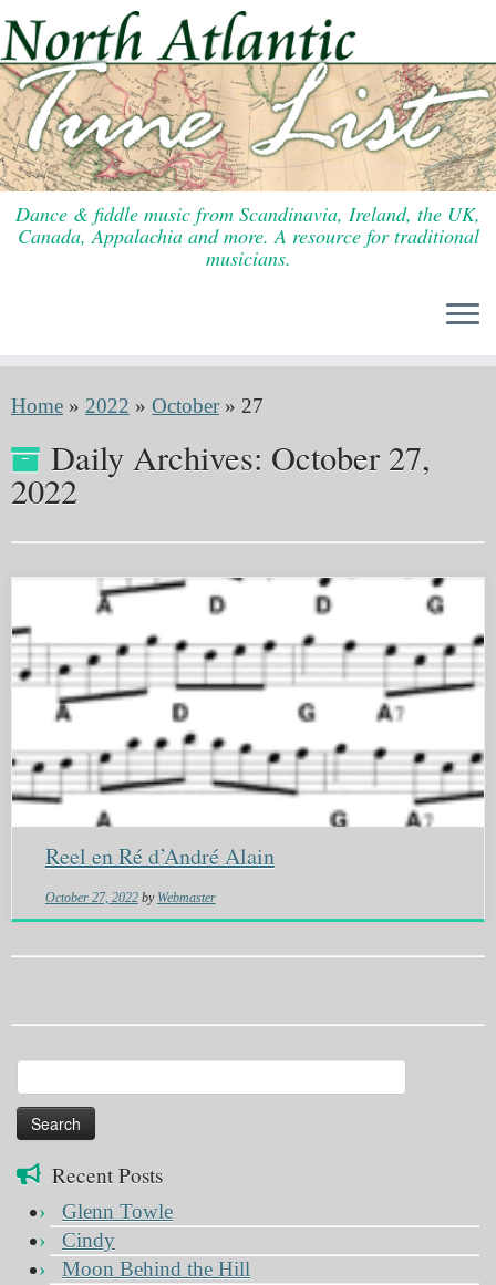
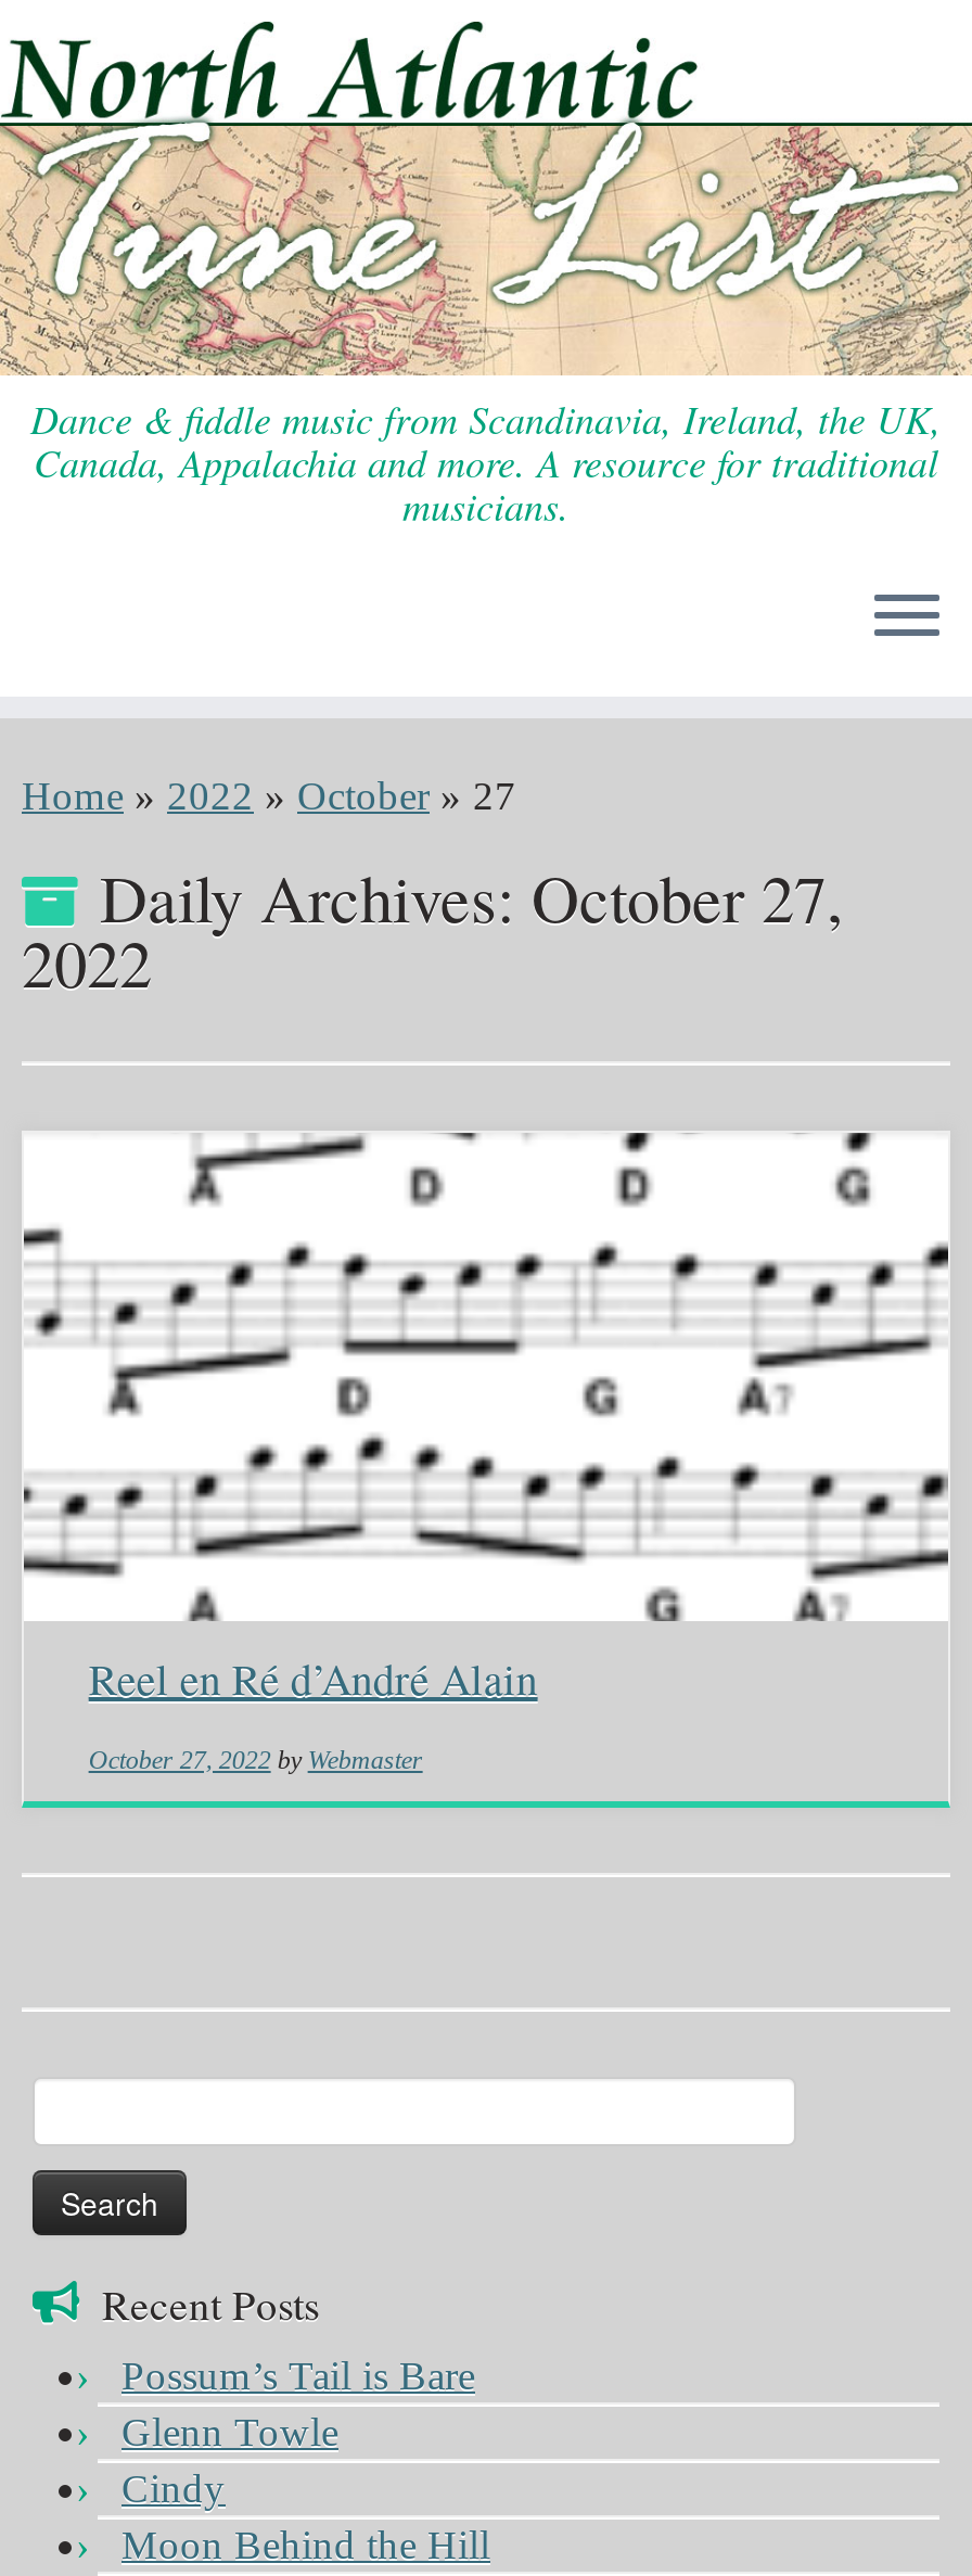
none -> [121,2353,475,2399] Possum’s Tail is Bare

